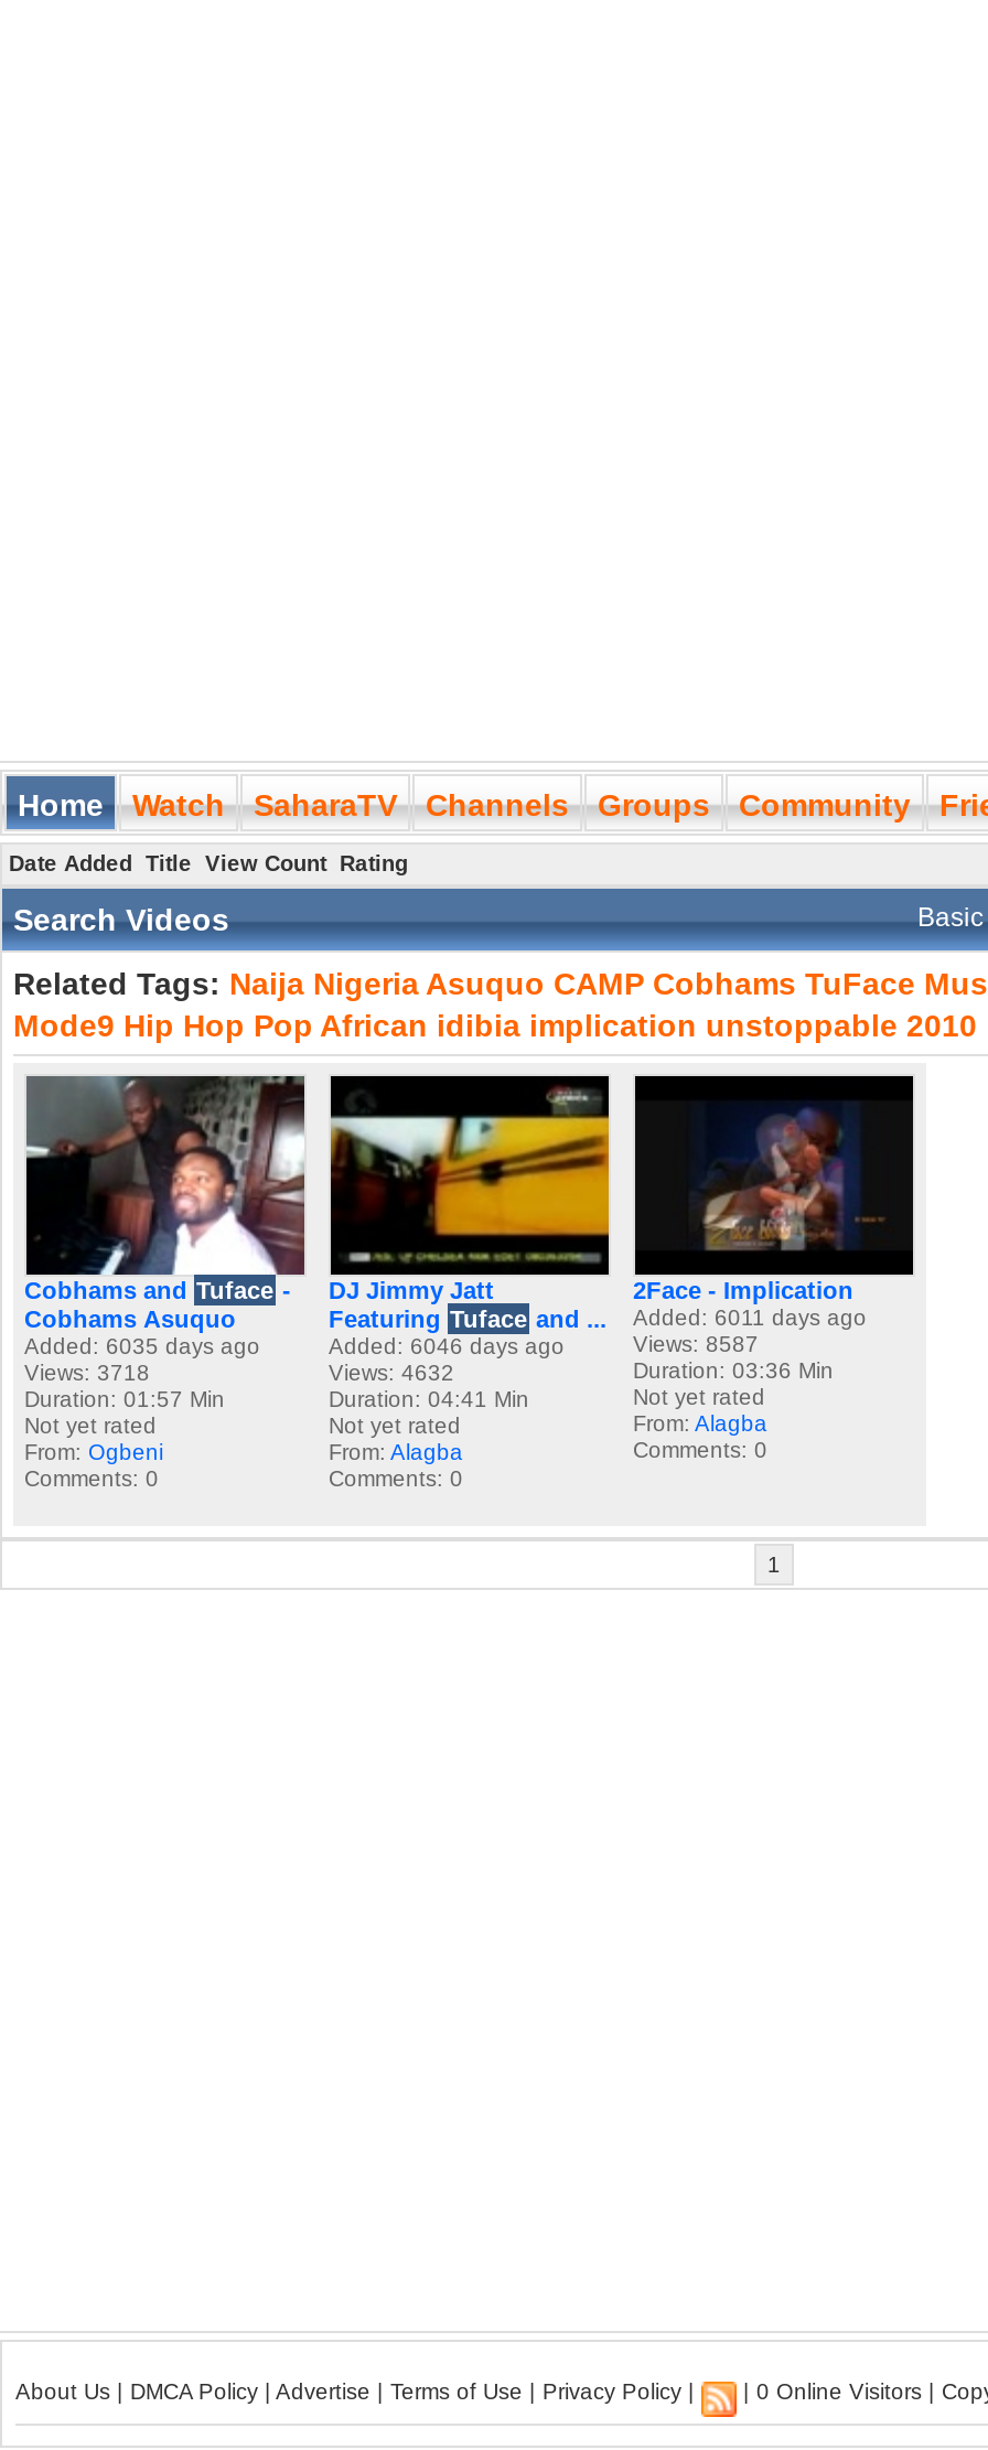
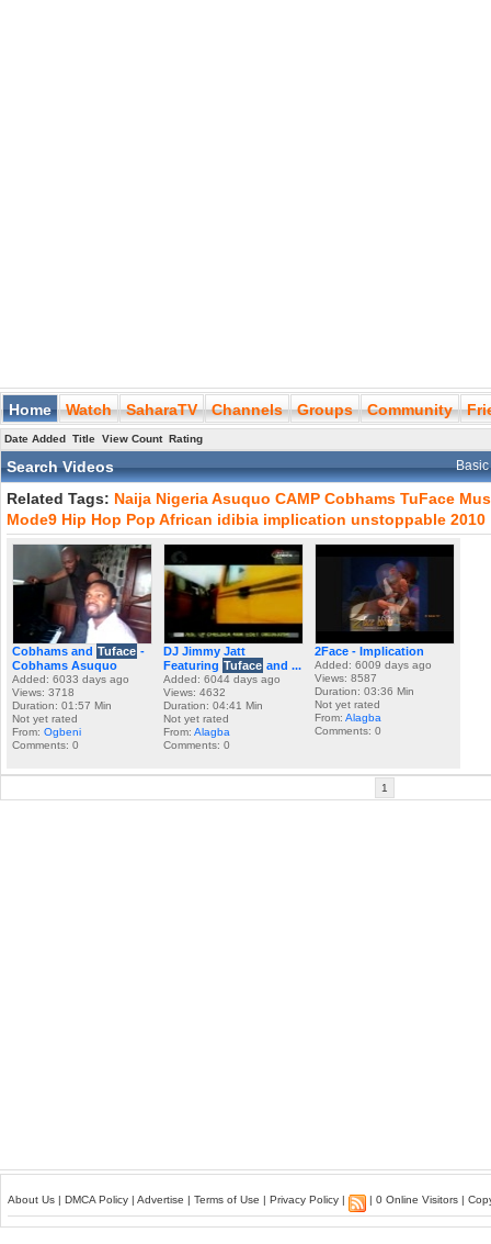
[633,1305,867,1330] Added: 6011 days ago -> [315,659,432,671] Added: 6009 days ago
[24,1334,260,1358] Added: 6035 days ago -> [12,673,129,685] Added: 6033 days ago
[329,1334,565,1358] Added: 6046 days ago -> [163,673,281,685] Added: 6044 days ago

